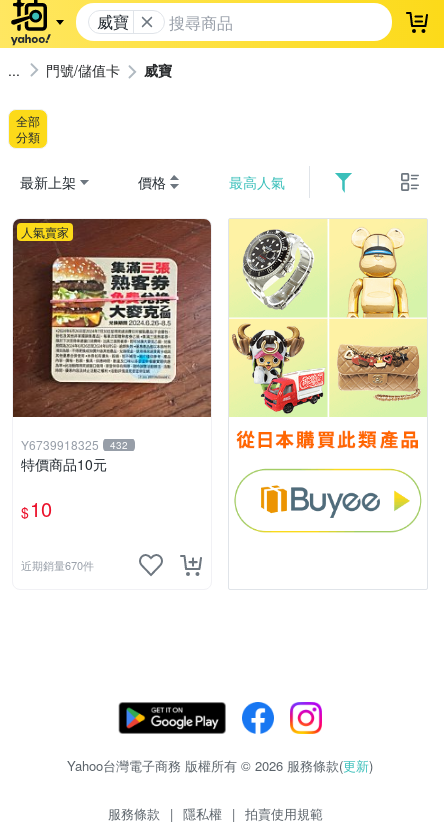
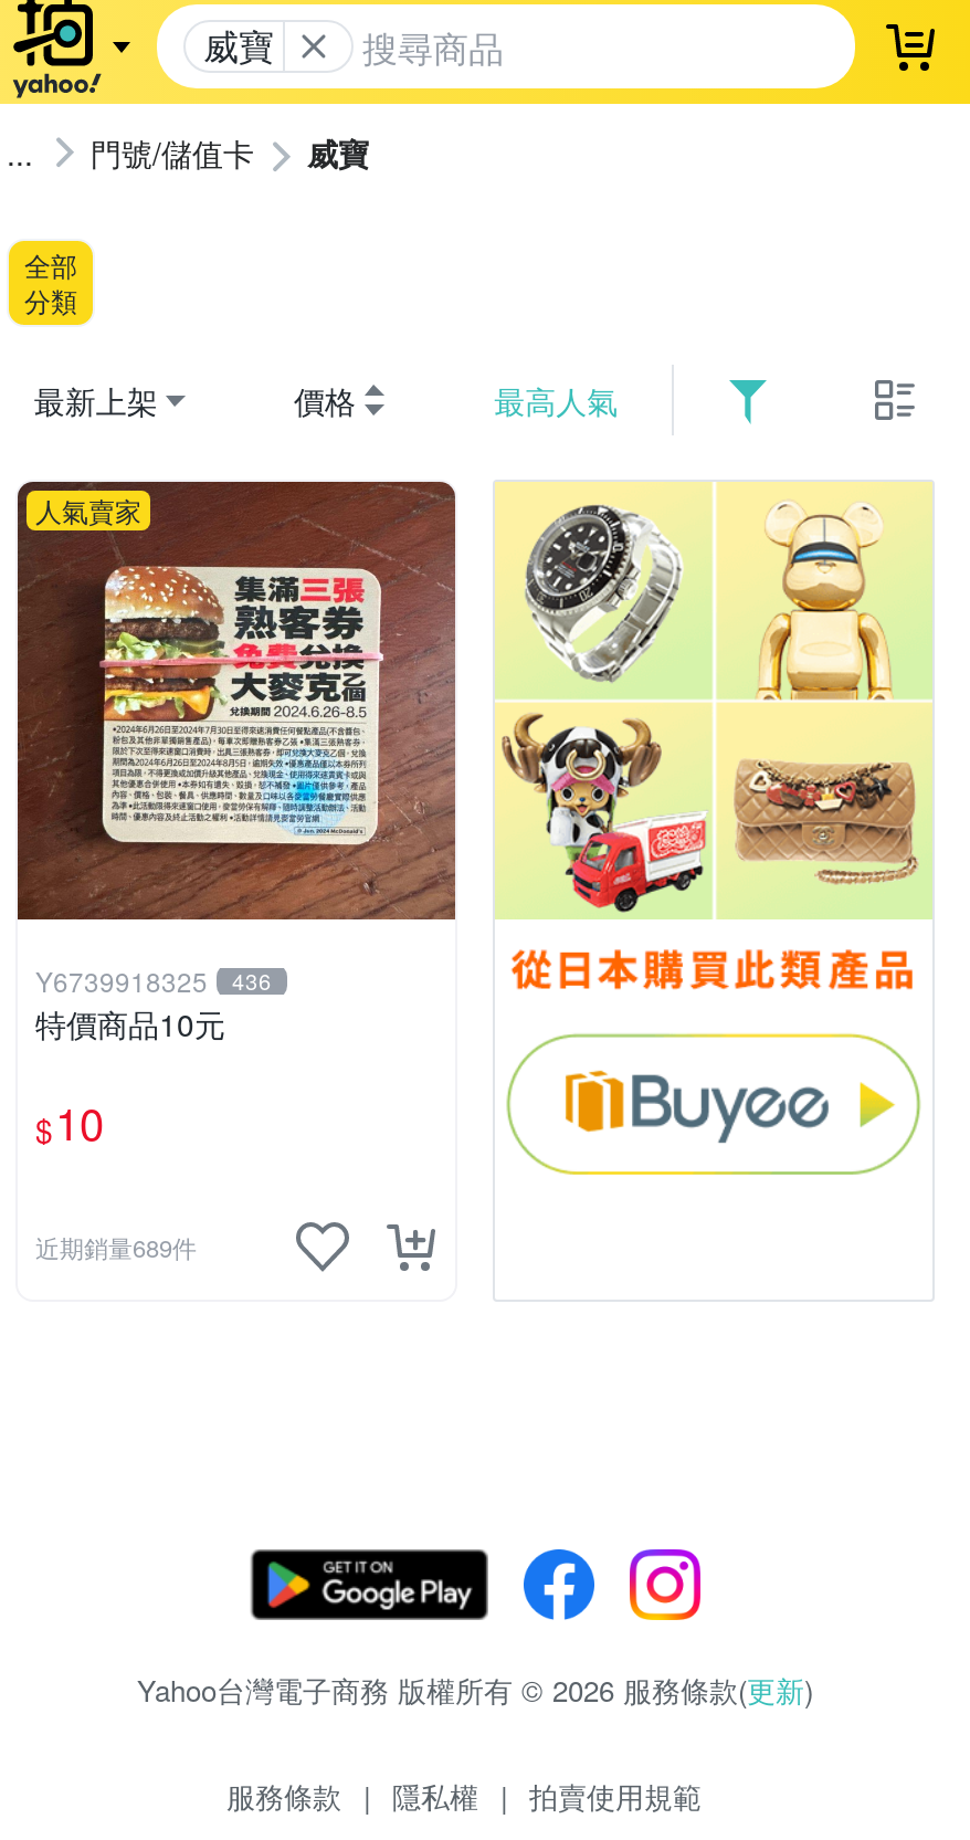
[21,436,128,453] Y6739918325 432 -> [35,962,272,1000] Y6739918325 436
[21,557,94,573] 近期銷量670件 -> [35,1230,197,1265] 近期銷量689件

